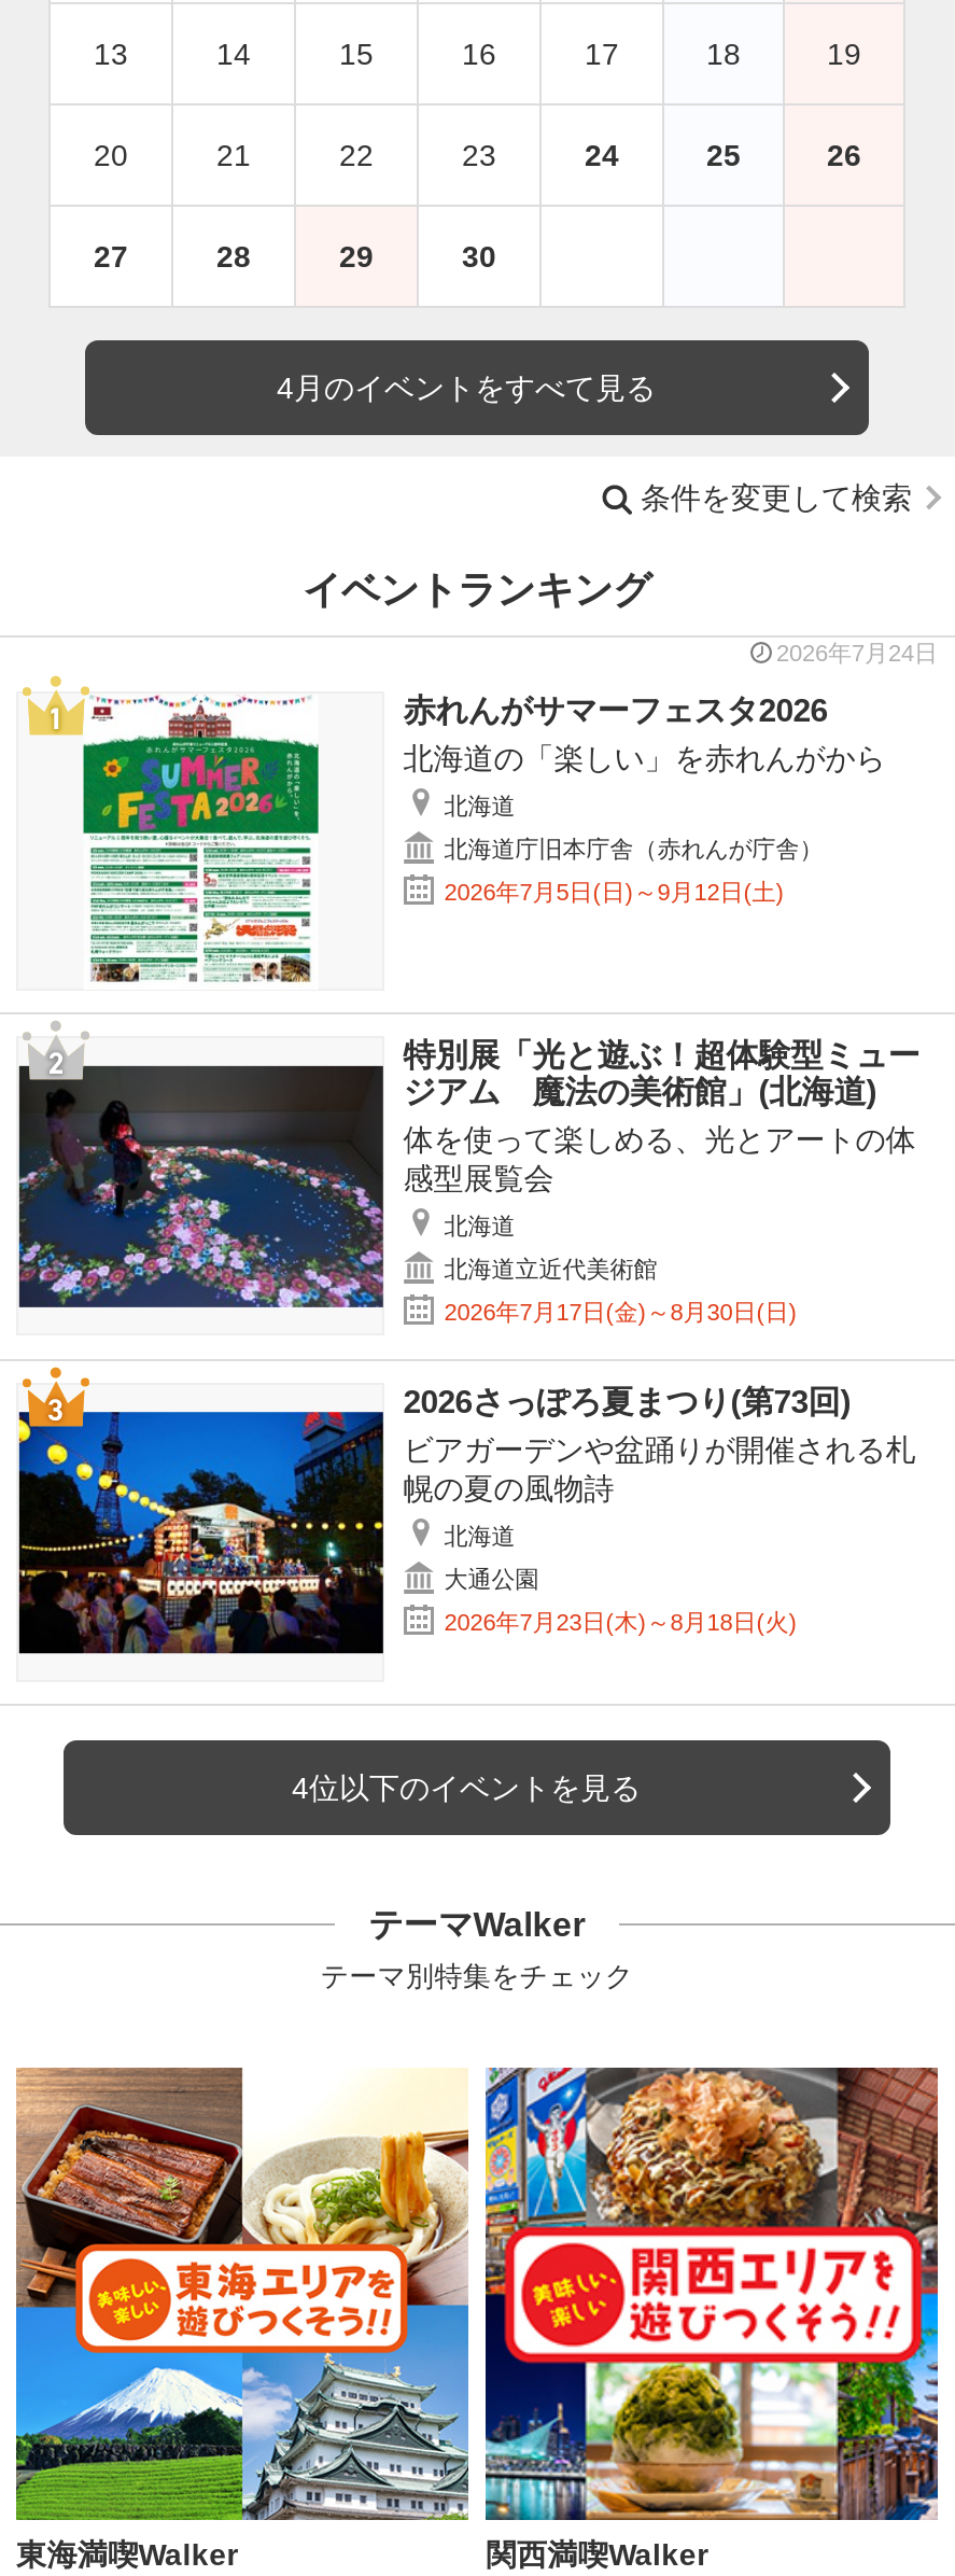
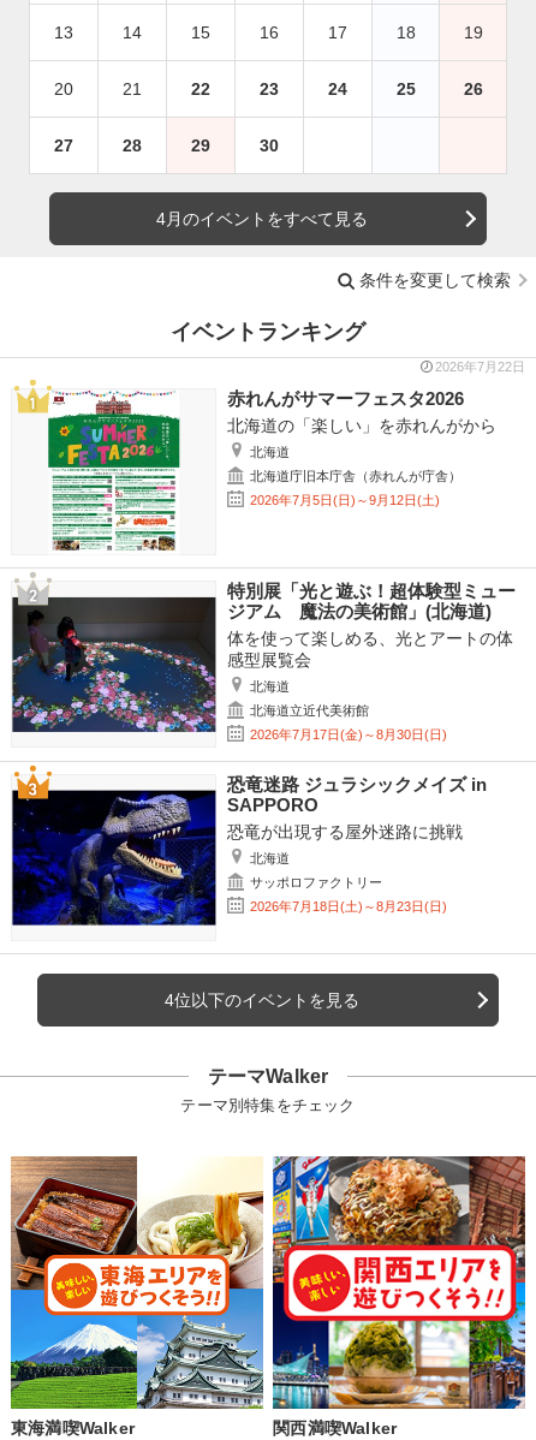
[776,640,938,666] 2026年7月24日 -> [435,360,525,374] 2026年7月22日
[16,1383,916,1656] [image] | 2026さっぽろ夏まつり(第73回) | ビアガーデンや盆踊りが開催される札 | 幌の夏の風物詩 -> [11,774,486,927] [image] | 恐竜迷路 ジュラシックメイズ in | SAPPORO | 恐竜が出現する屋外迷路に挑戦
[444,1566,539,1592] 大通公園 -> [250,875,382,889] サッポロファクトリー
[444,1609,797,1635] 2026年7月23日(木)～8月18日(火) -> [250,899,447,914] 2026年7月18日(土)～8月23日(日)

